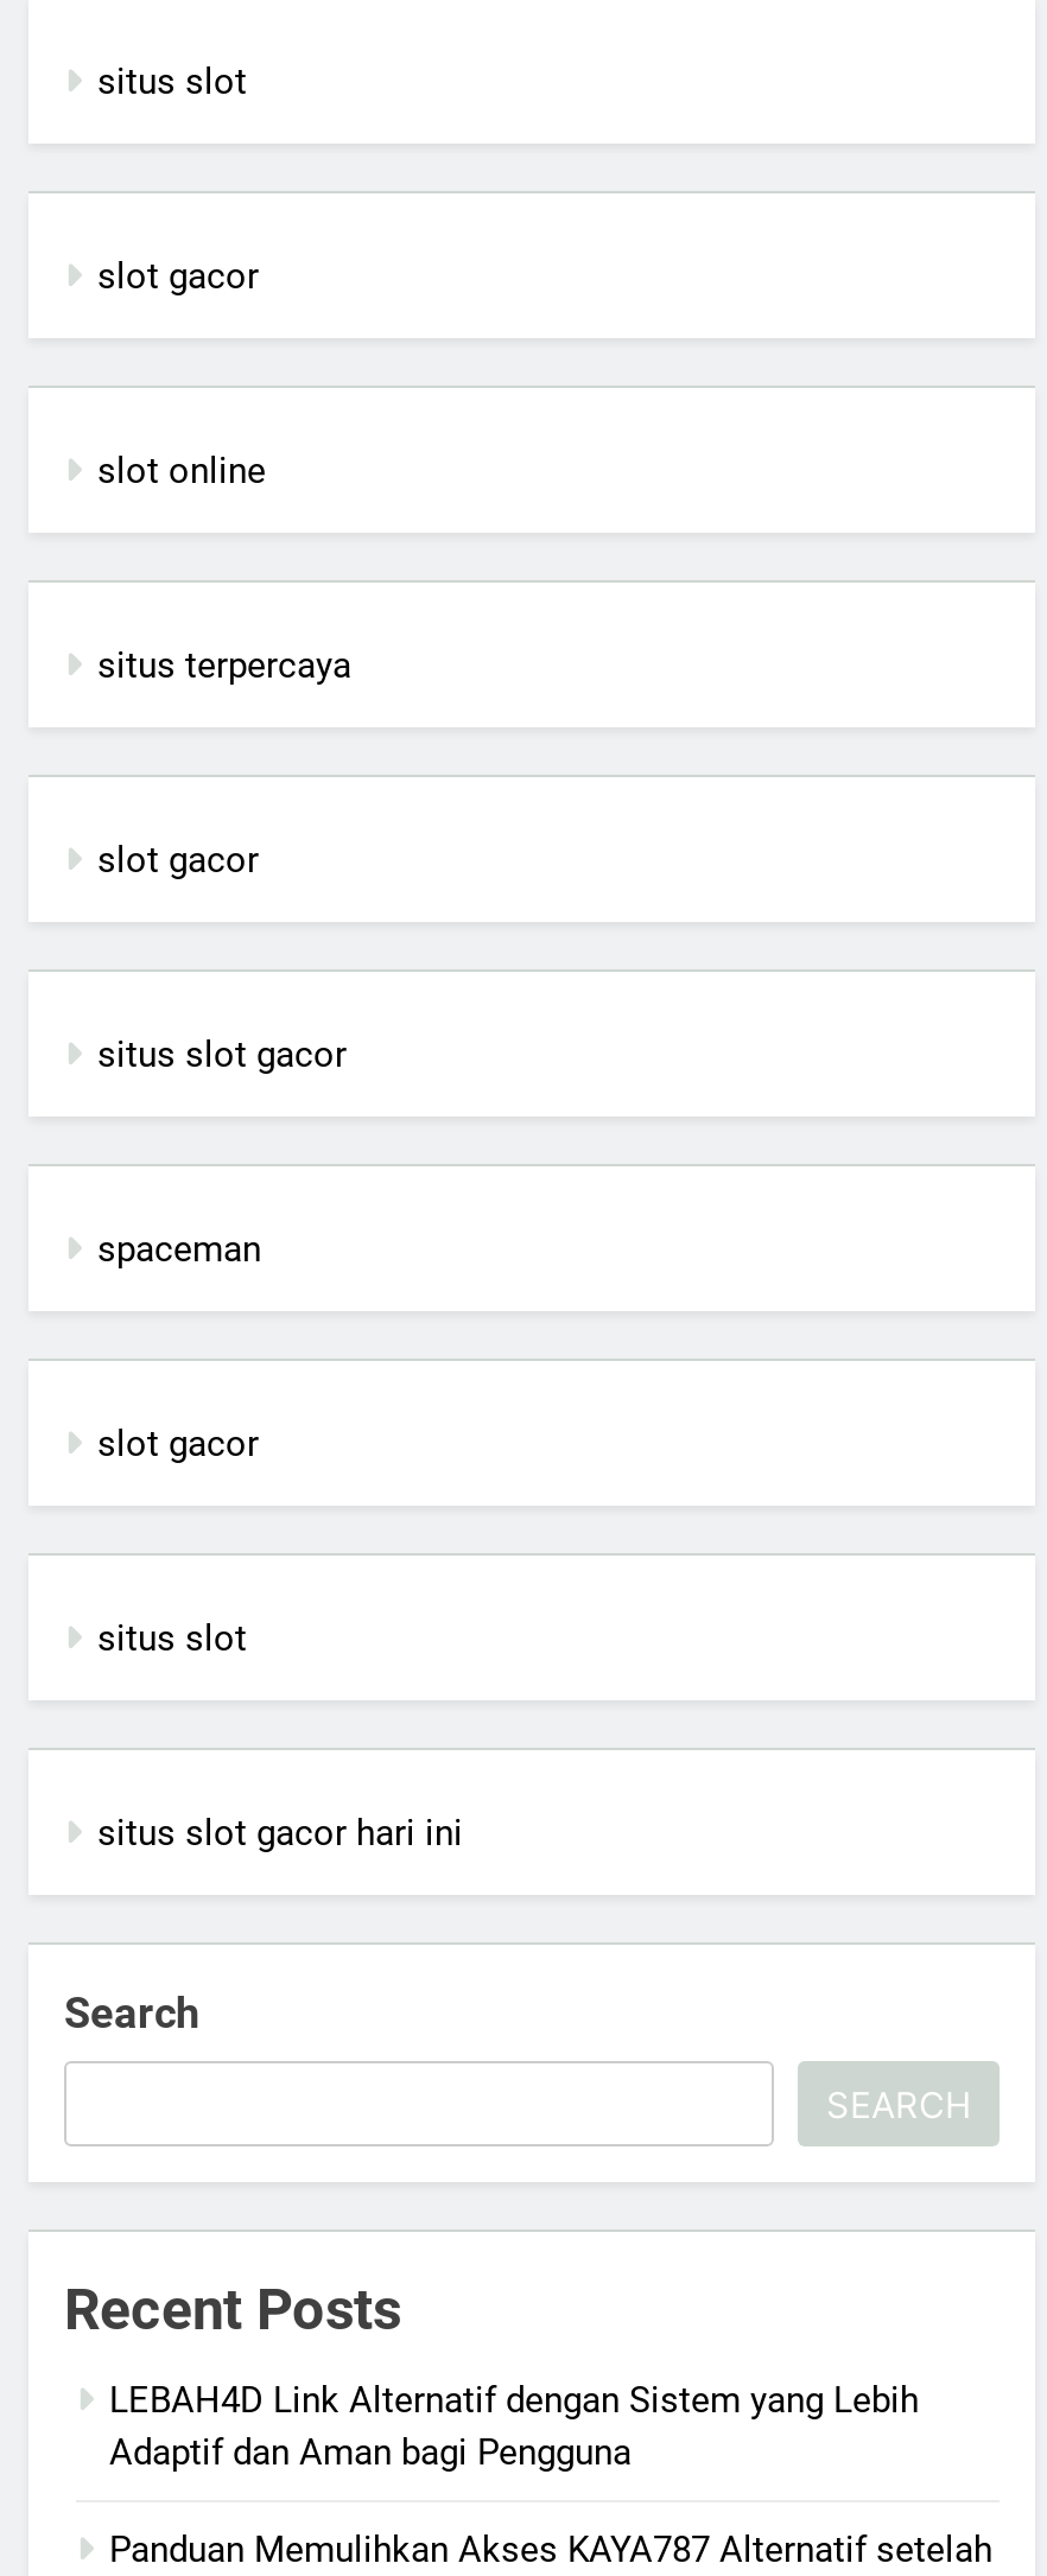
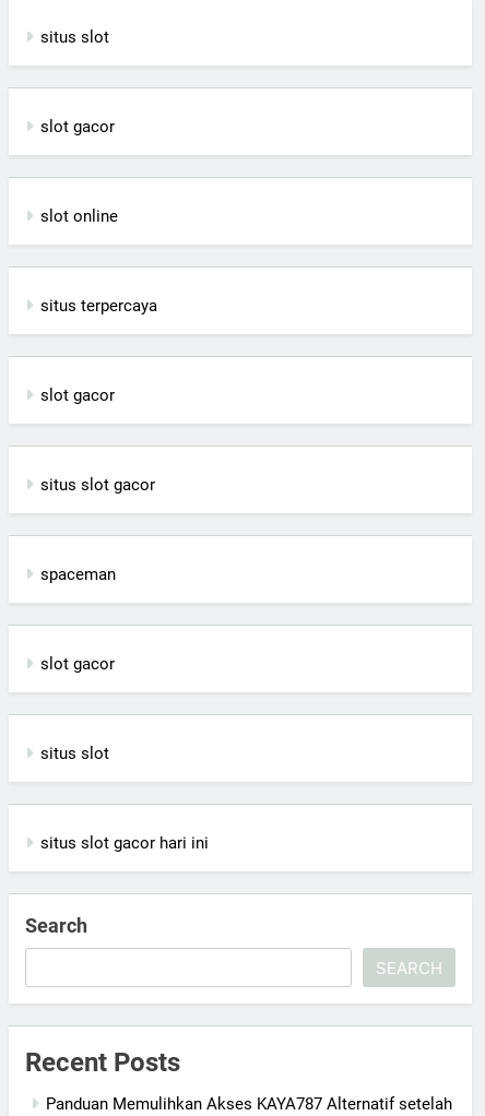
[109,2380,919,2474] LEBAH4D Link Alternatif dengan Sistem yang Lebih | Adaptif dan Aman bagi Pengguna -> none

